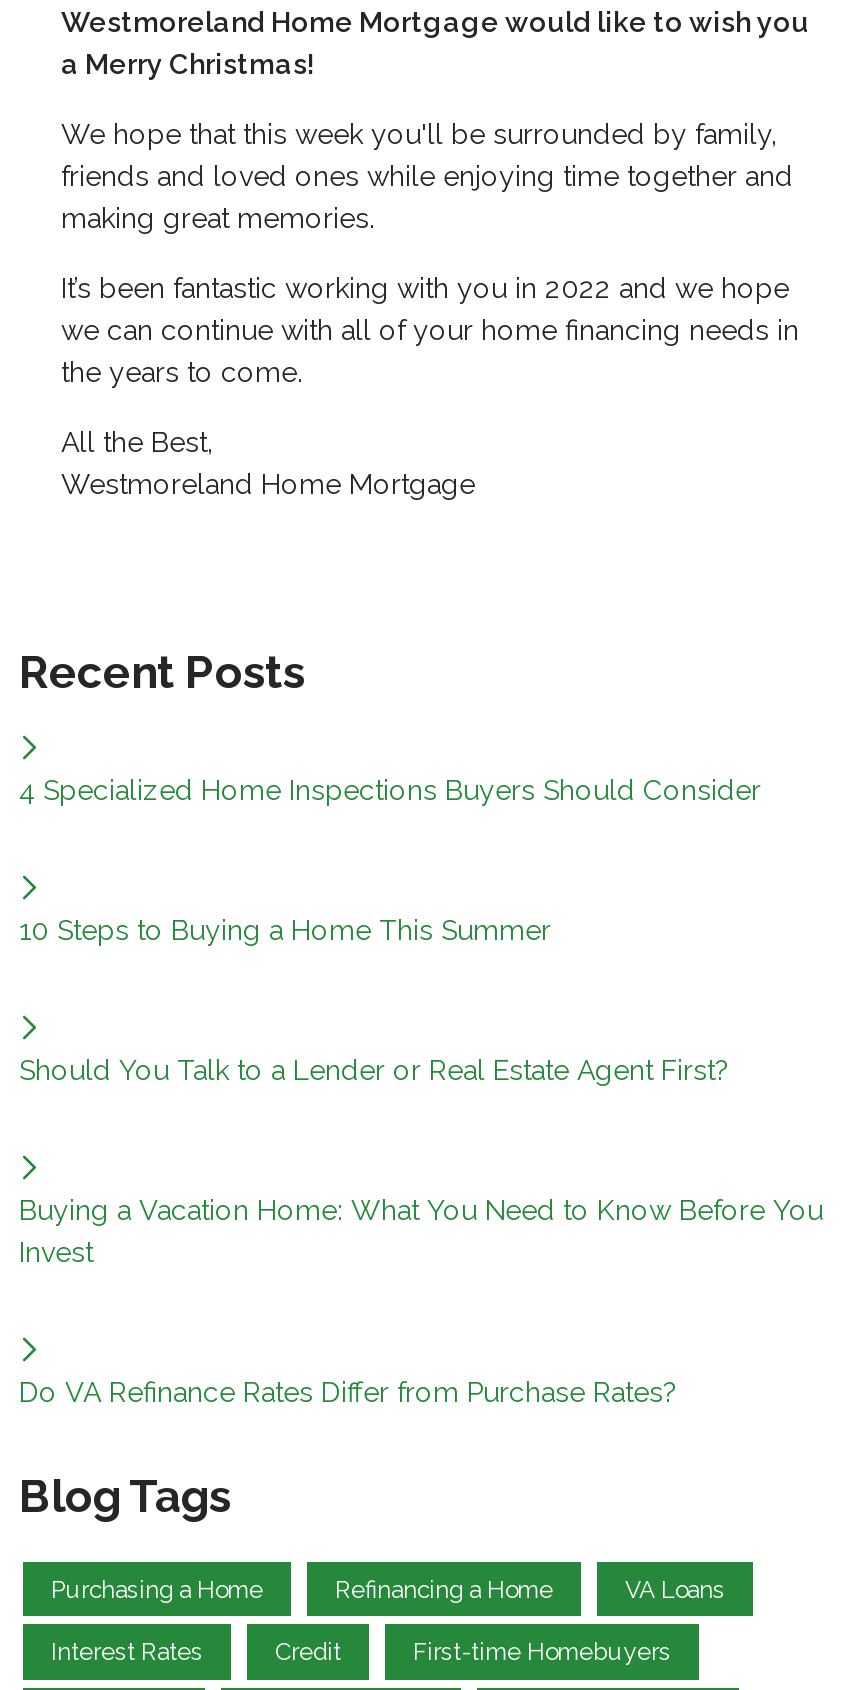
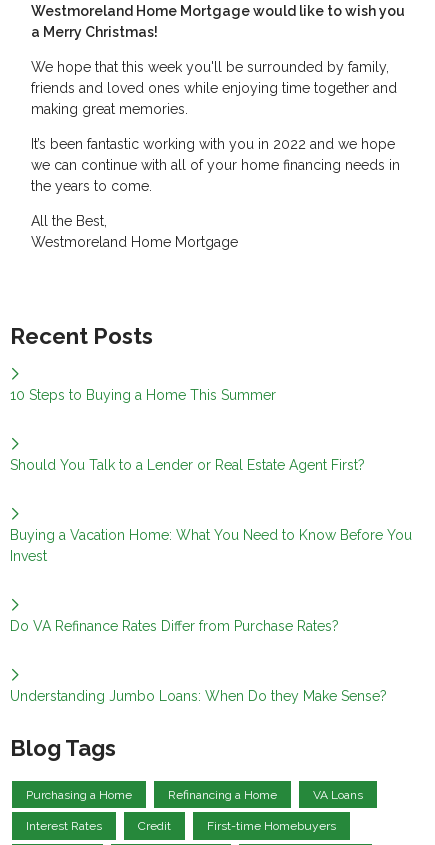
[19,774,761,806] 4 Specialized Home Inspections Buyers Should Consider -> none
moved [19,914,823,1408] -> [10,387,412,634]: 10 Steps to Buying a Home This Summer | Should You Talk to a Lender or Real Estate Agent First? | Buying a Vacation Home: What You Need to Know Before You | Invest | Do VA Refinance Rates Differ from Purchase Rates?
none -> [10,688,387,704] Understanding Jumbo Loans: When Do they Make Sense?

